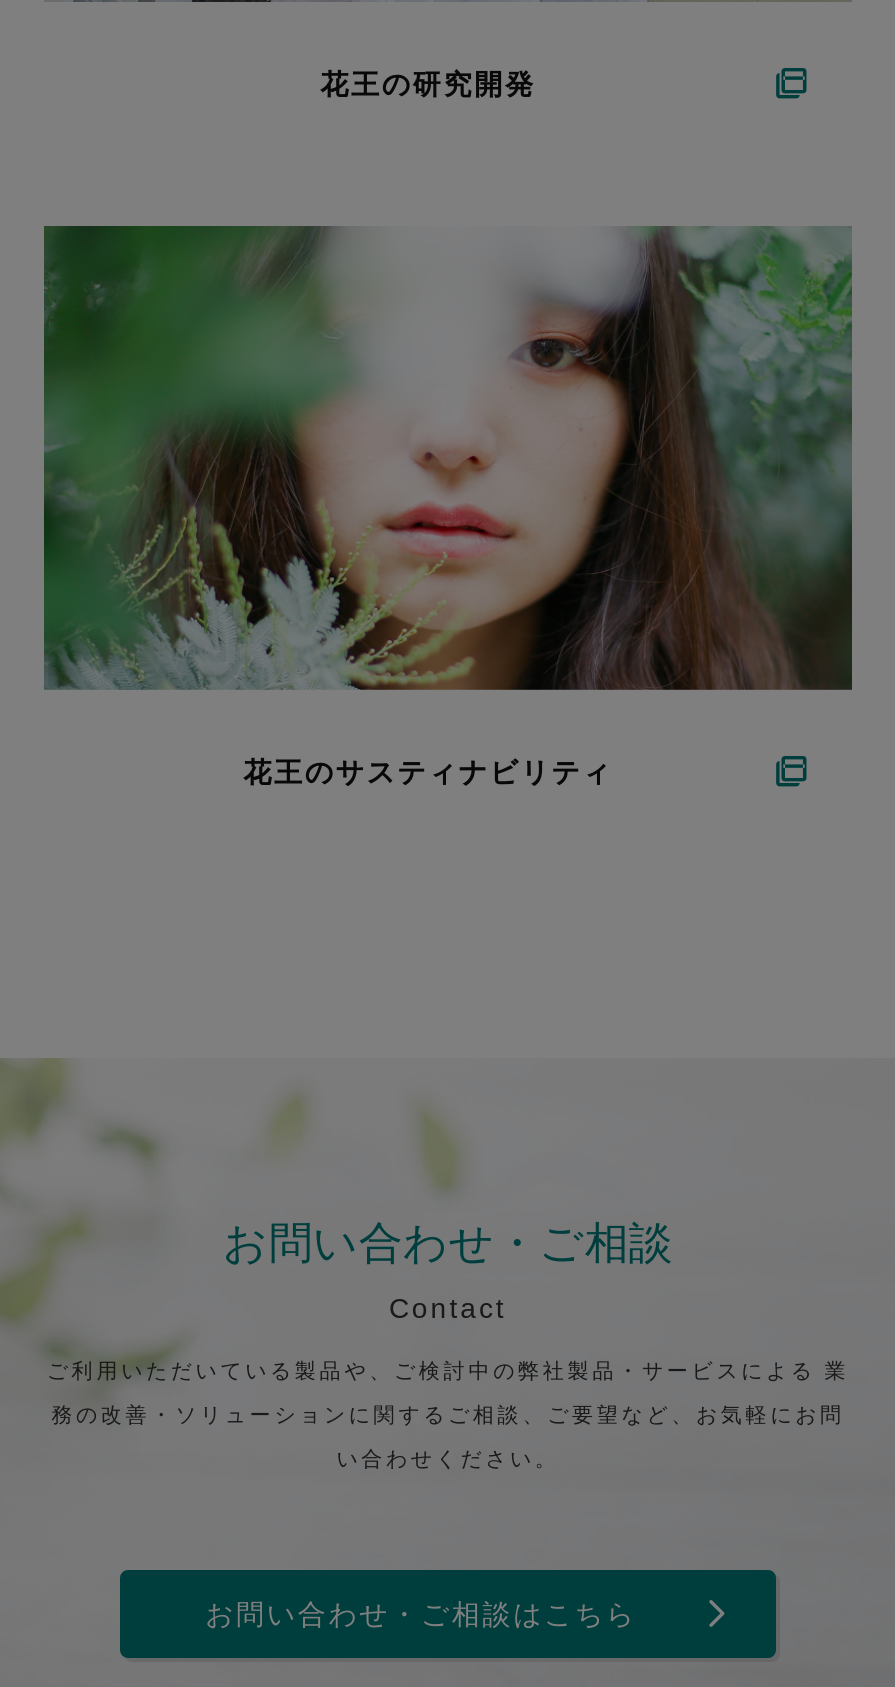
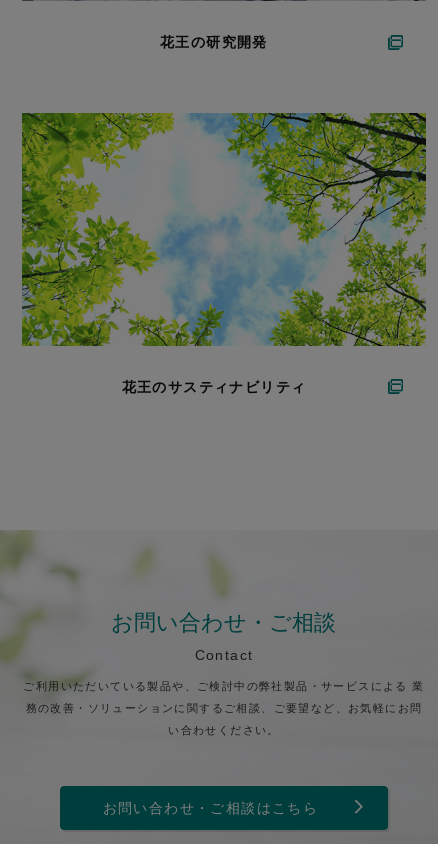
[42,224,854,692] [image] -> [21,112,427,347] [image]

